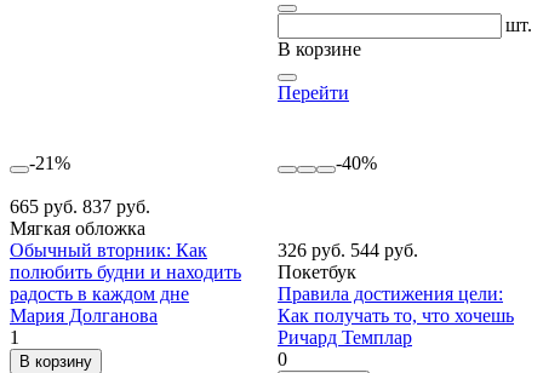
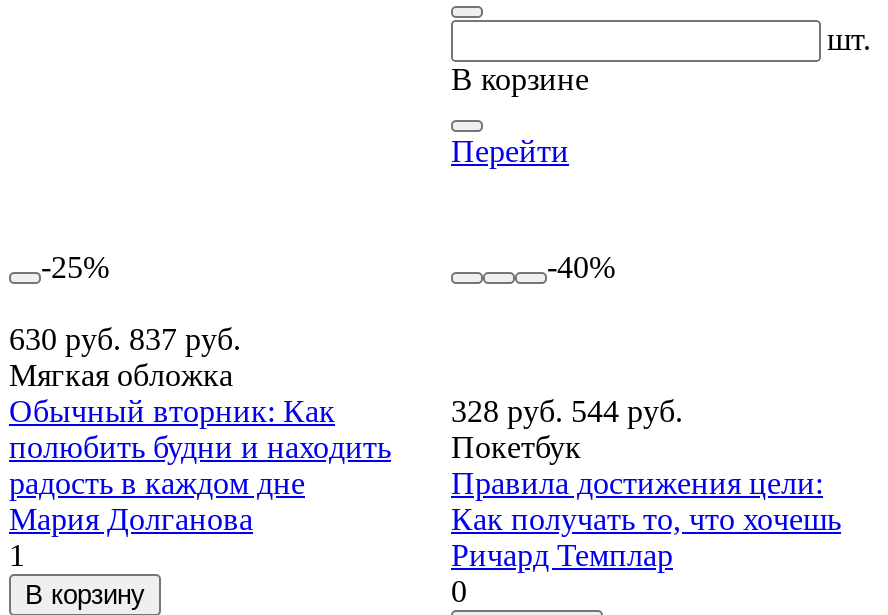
[29,152,70,173] -21% -> [41,251,109,285] -25%
[10,196,150,217] 665 руб. 837 руб. -> [9,323,241,357] 630 руб. 837 руб.
[278,240,418,260] 326 руб. 544 руб. -> [451,395,683,429] 328 руб. 544 руб.

